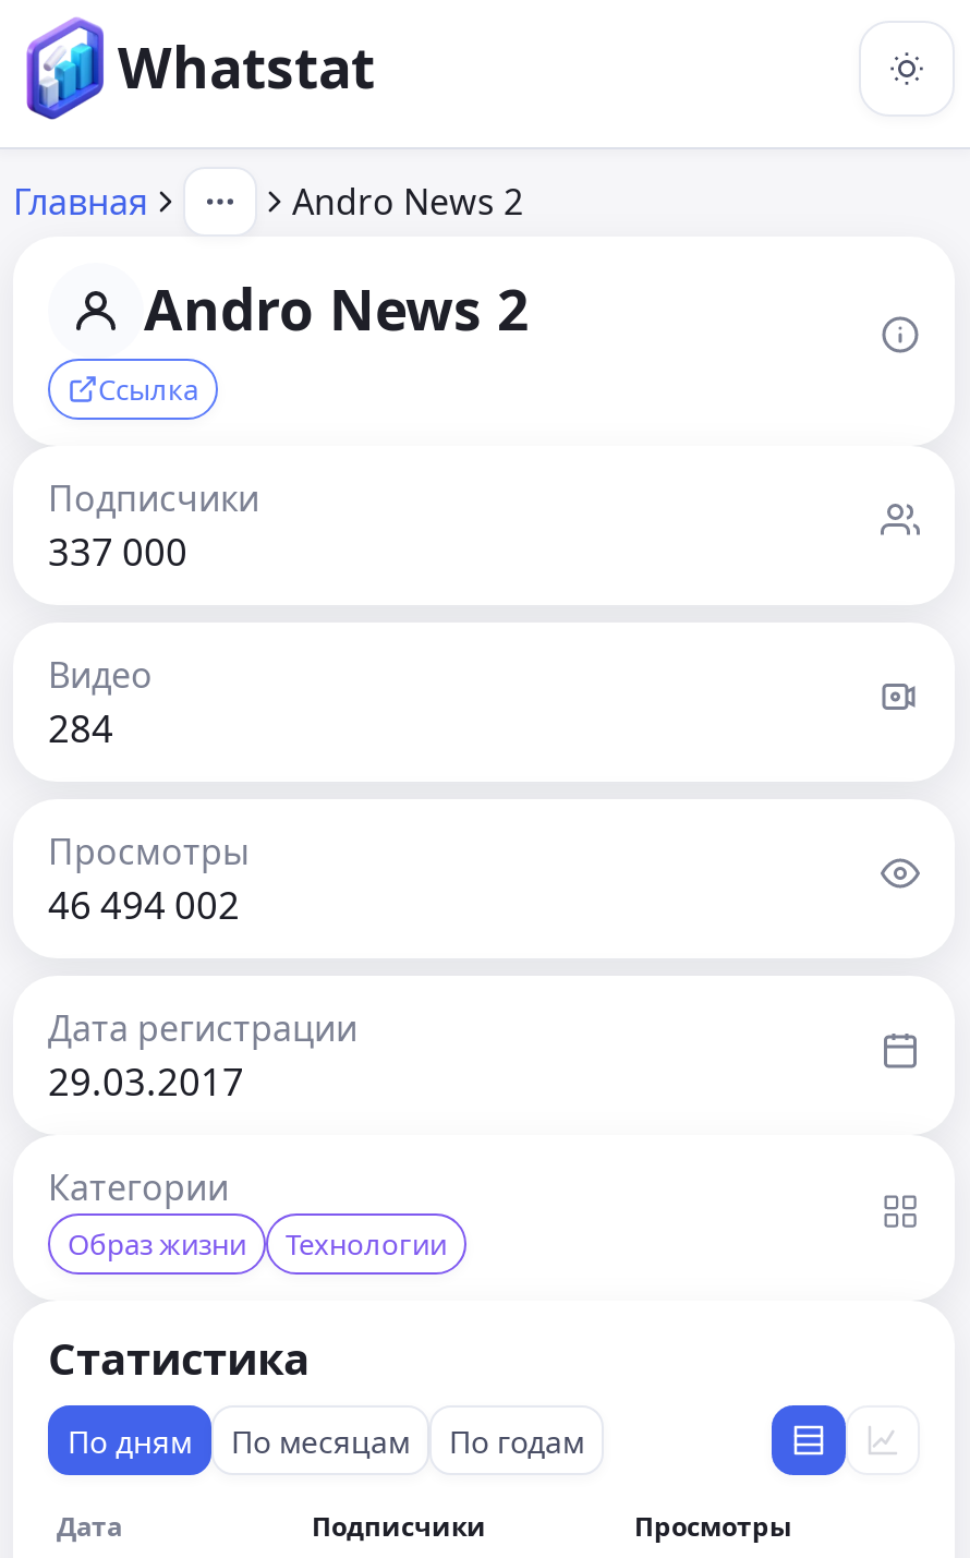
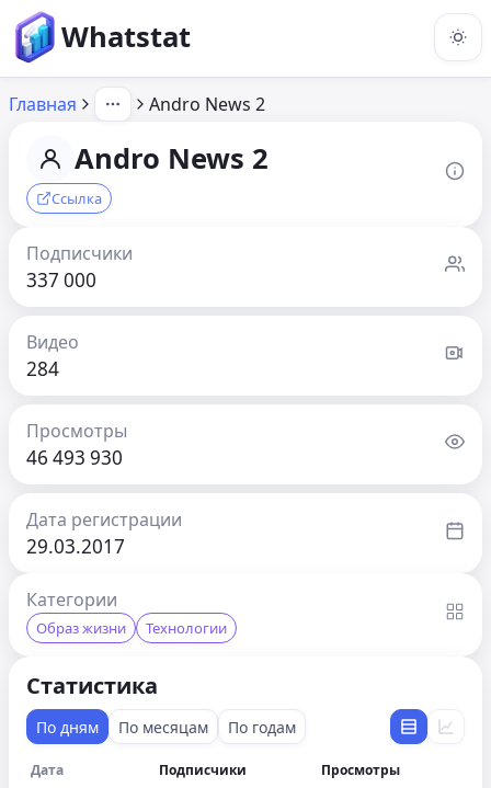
[48,880,240,930] 46 494 002 -> [26,445,123,470] 46 493 930

